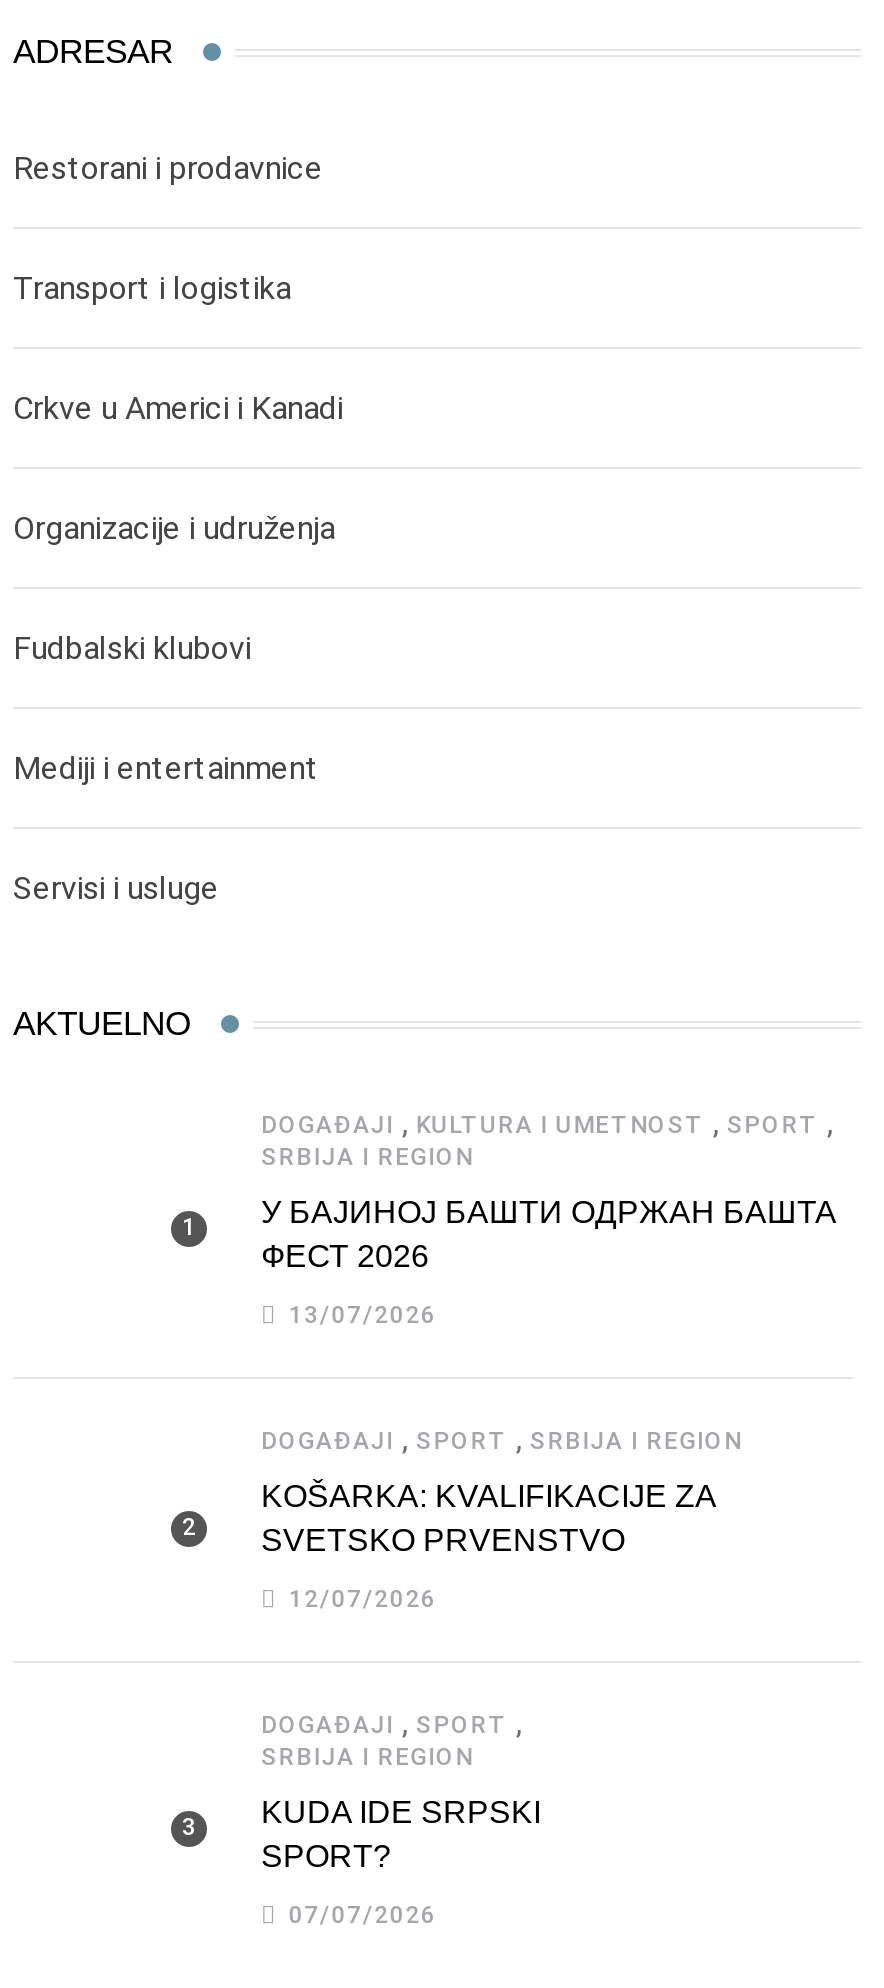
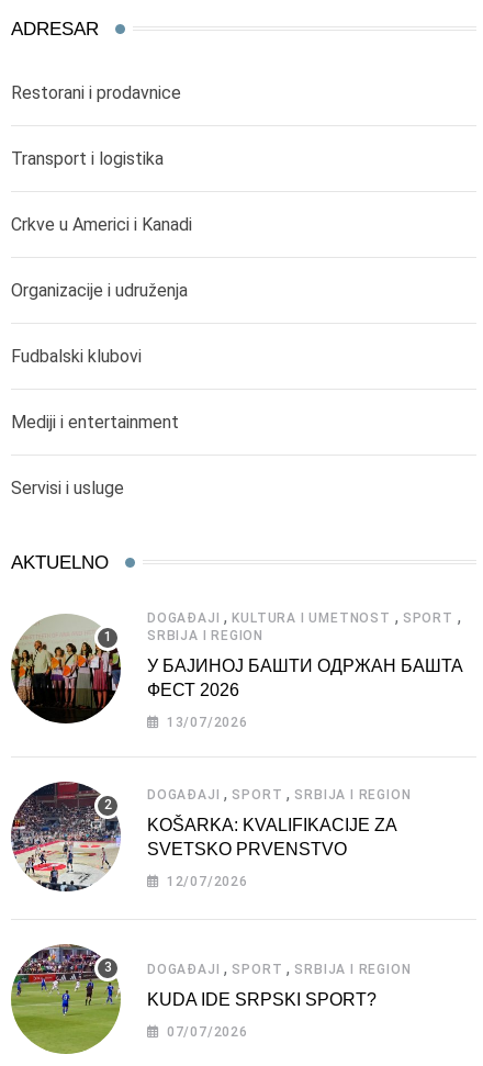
none -> [10,614,122,725] [image]
none -> [10,781,122,893] [image]
none -> [10,943,122,1055] [image]

